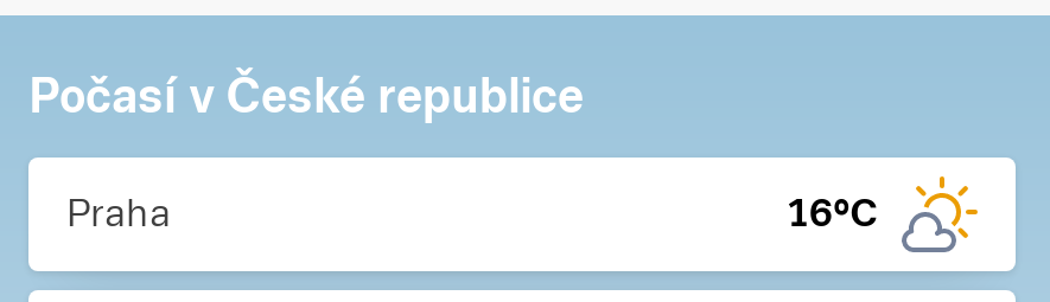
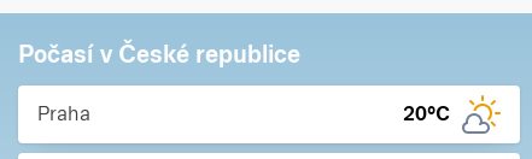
[785,191,878,236] 16°C -> [403,102,450,125] 20°C

